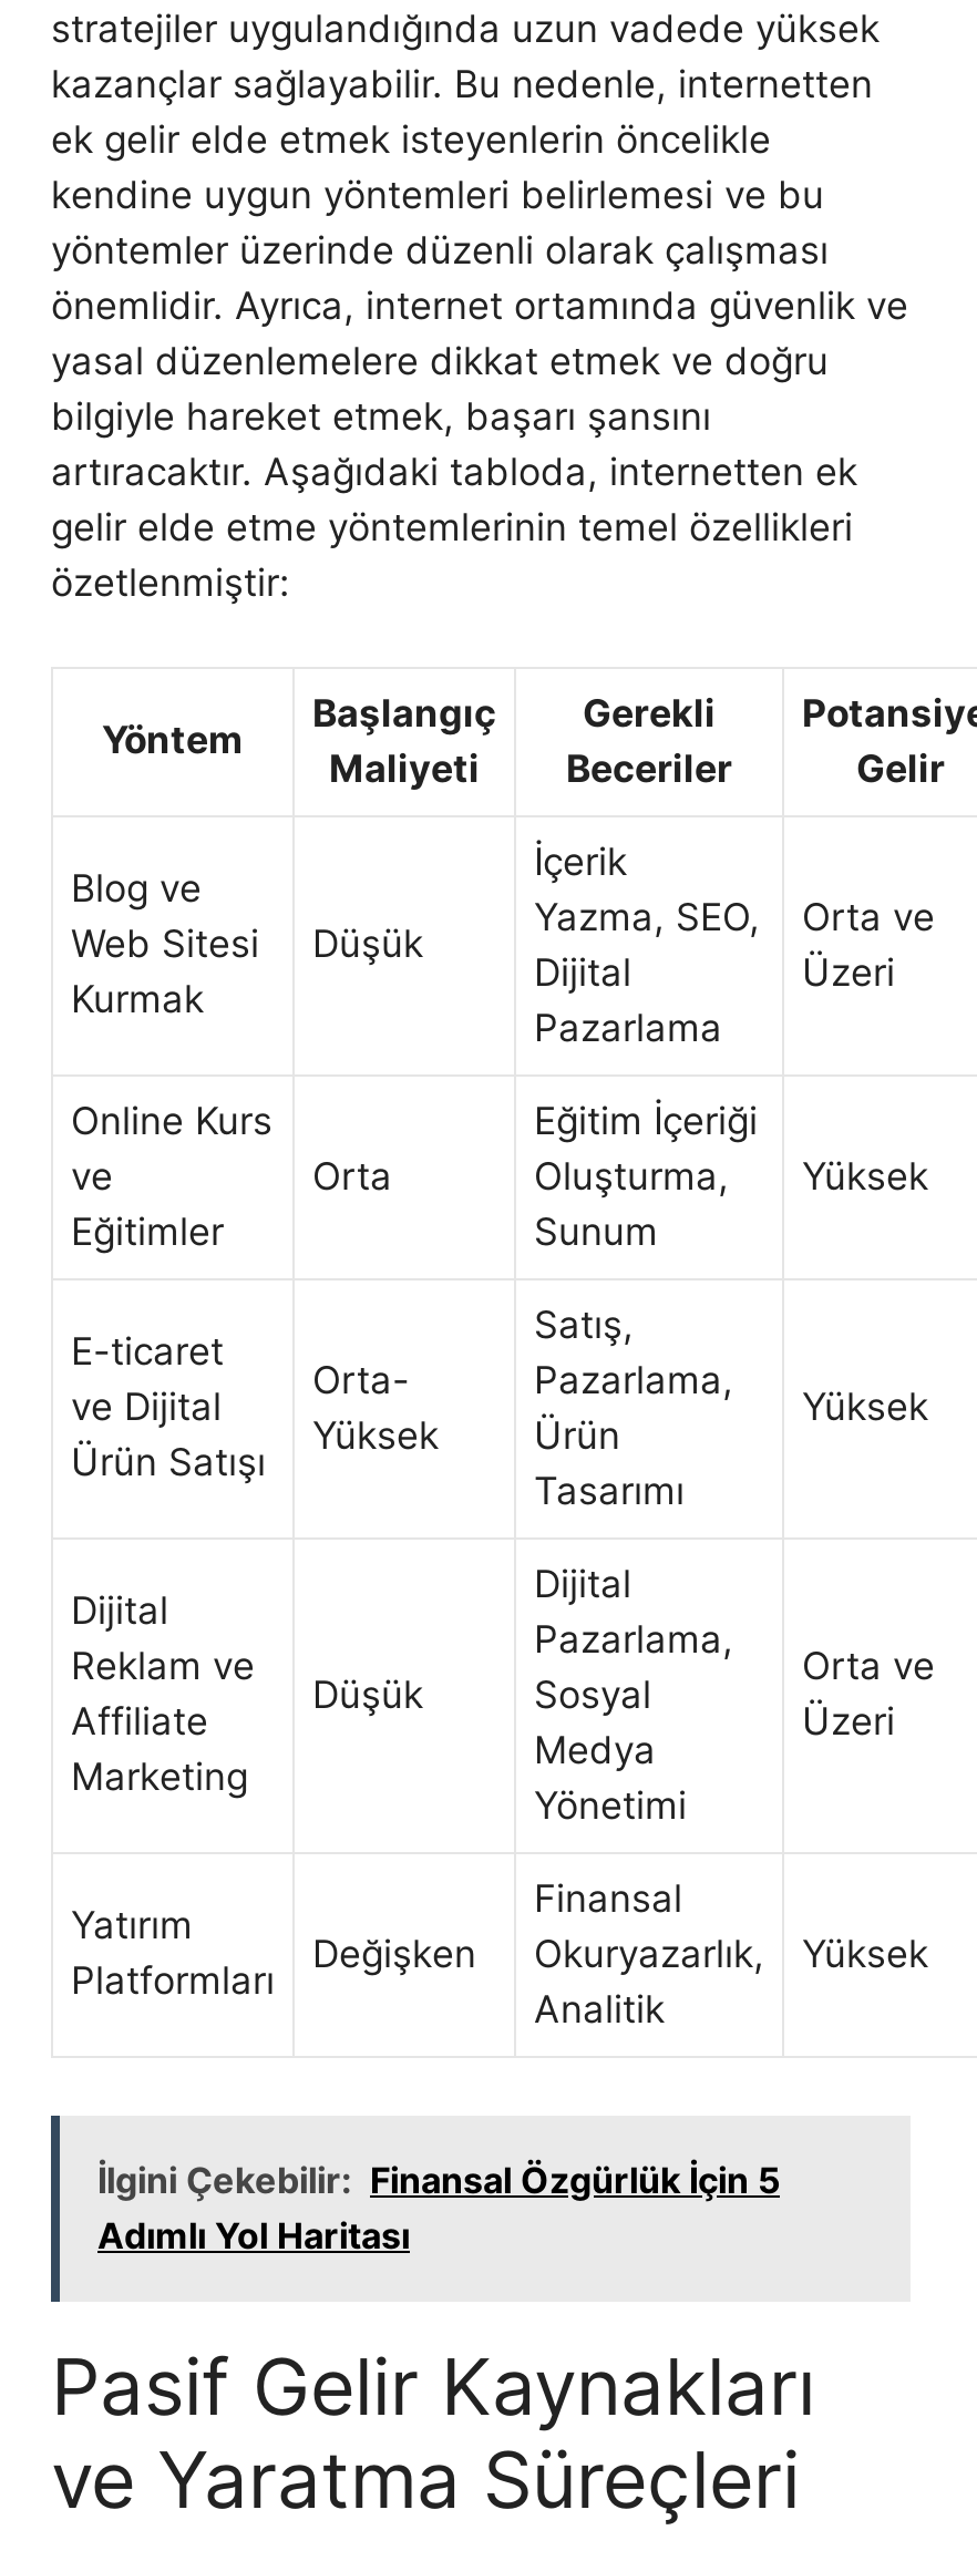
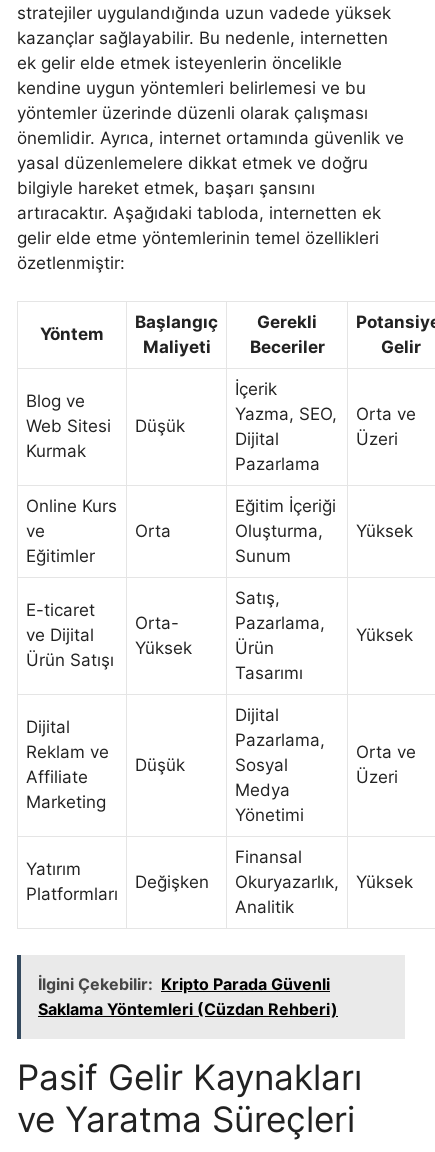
[97,2158,780,2257] İlgini Çekebilir: Finansal Özgürlük İçin 5 | Adımlı Yol Haritası -> [38,974,338,1019] İlgini Çekebilir: Kripto Parada Güvenli | Saklama Yöntemleri (Cüzdan Rehberi)

